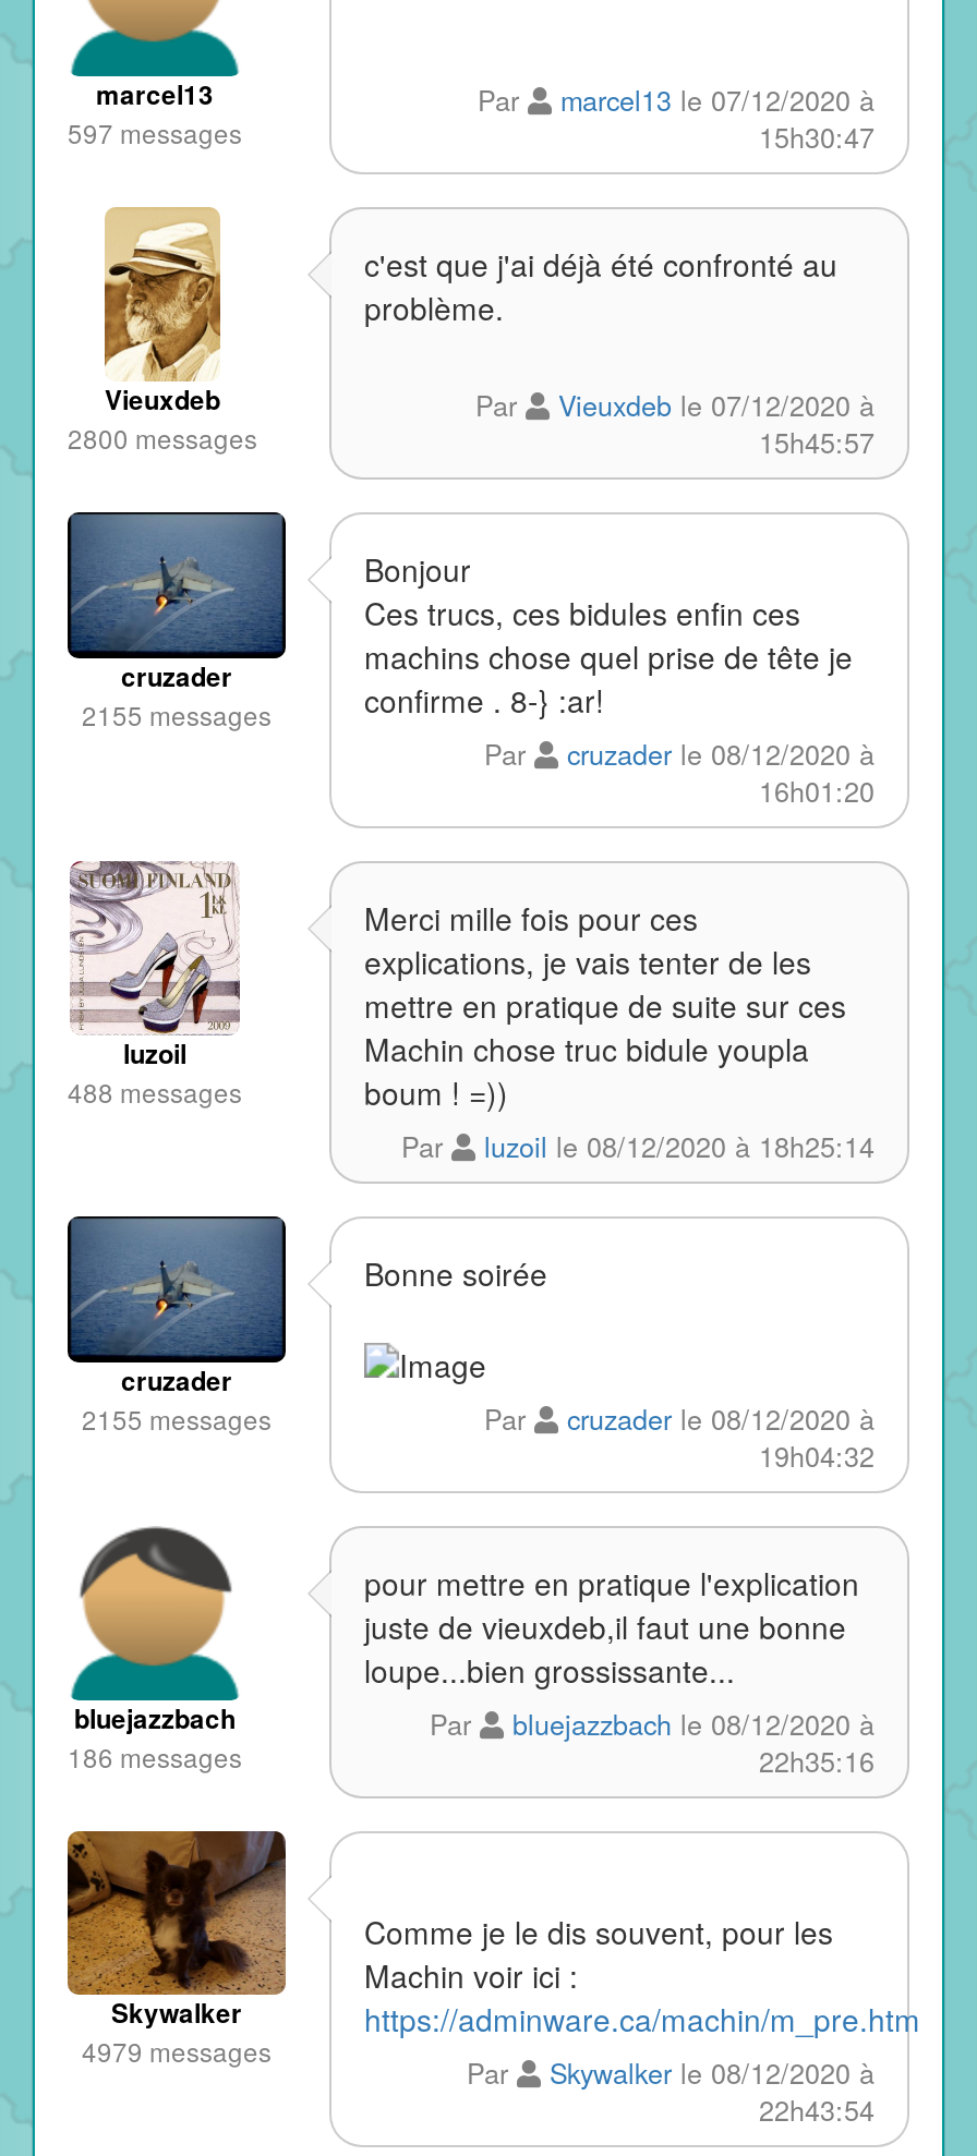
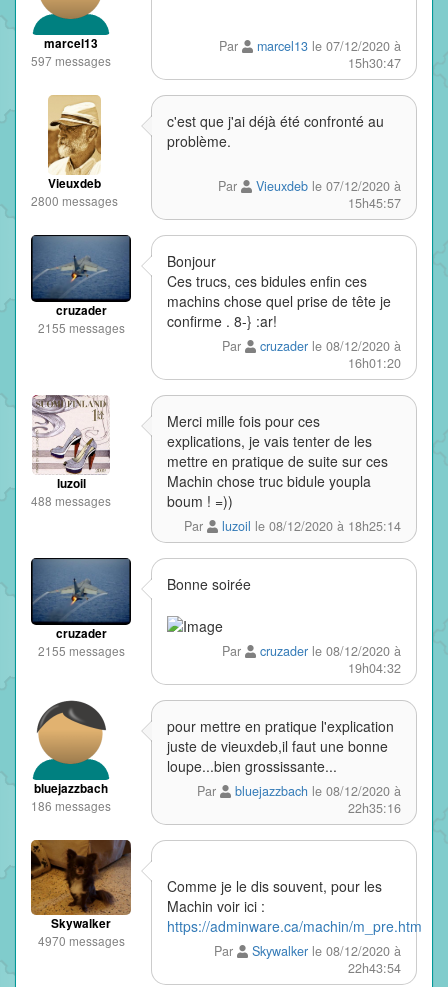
[82,2033,272,2070] 4979 messages -> [37,932,124,949] 4970 messages

